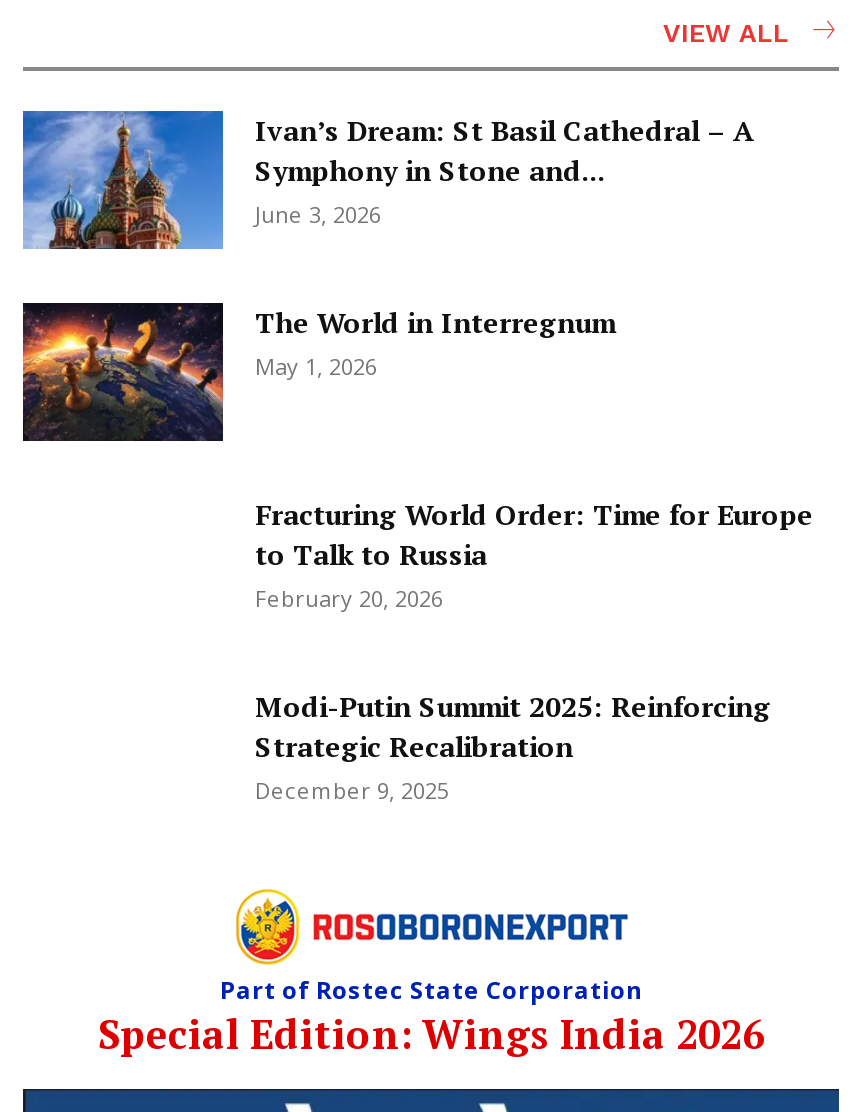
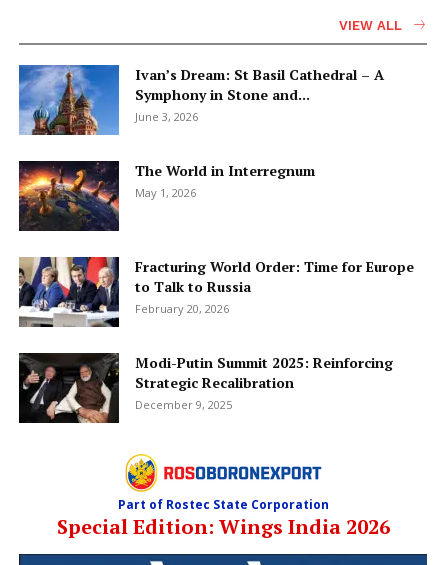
none -> [18,256,120,328] [image]
none -> [18,352,120,424] [image]

